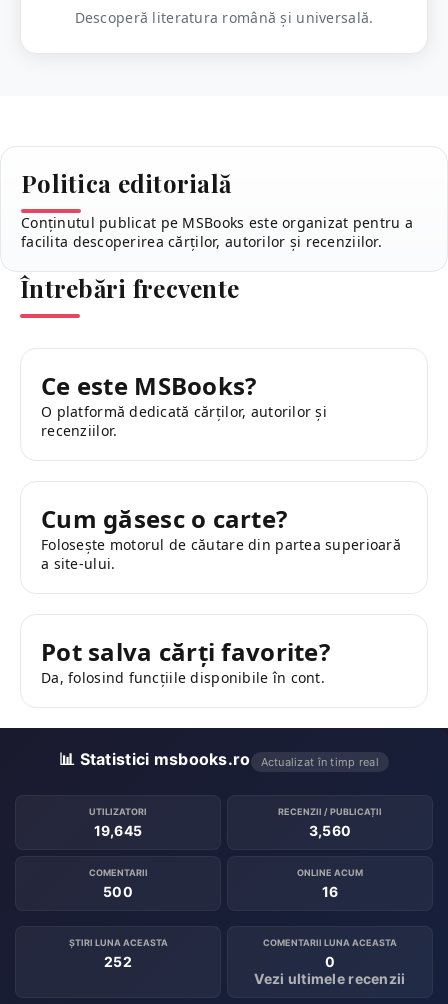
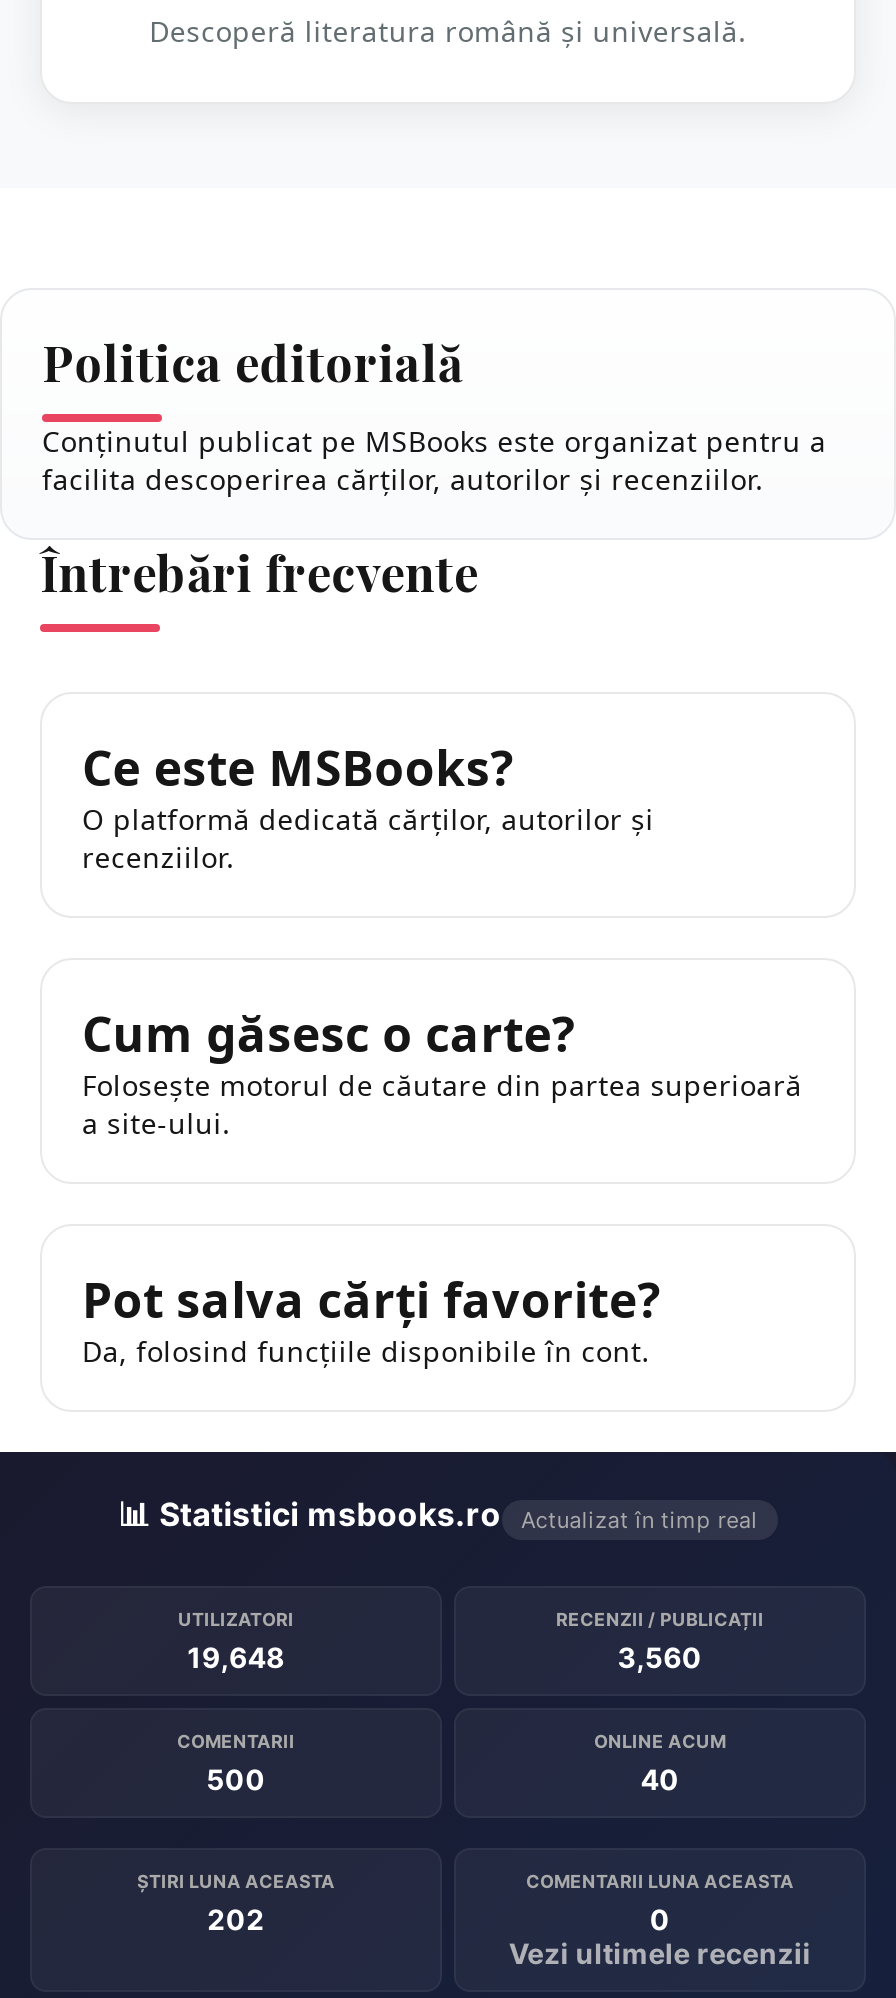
[94,822,142,839] 19,645 -> [187,1641,285,1675] 19,648
[322,883,338,900] 16 -> [640,1763,680,1797] 40
[104,953,132,970] 252 -> [207,1903,265,1937] 202

